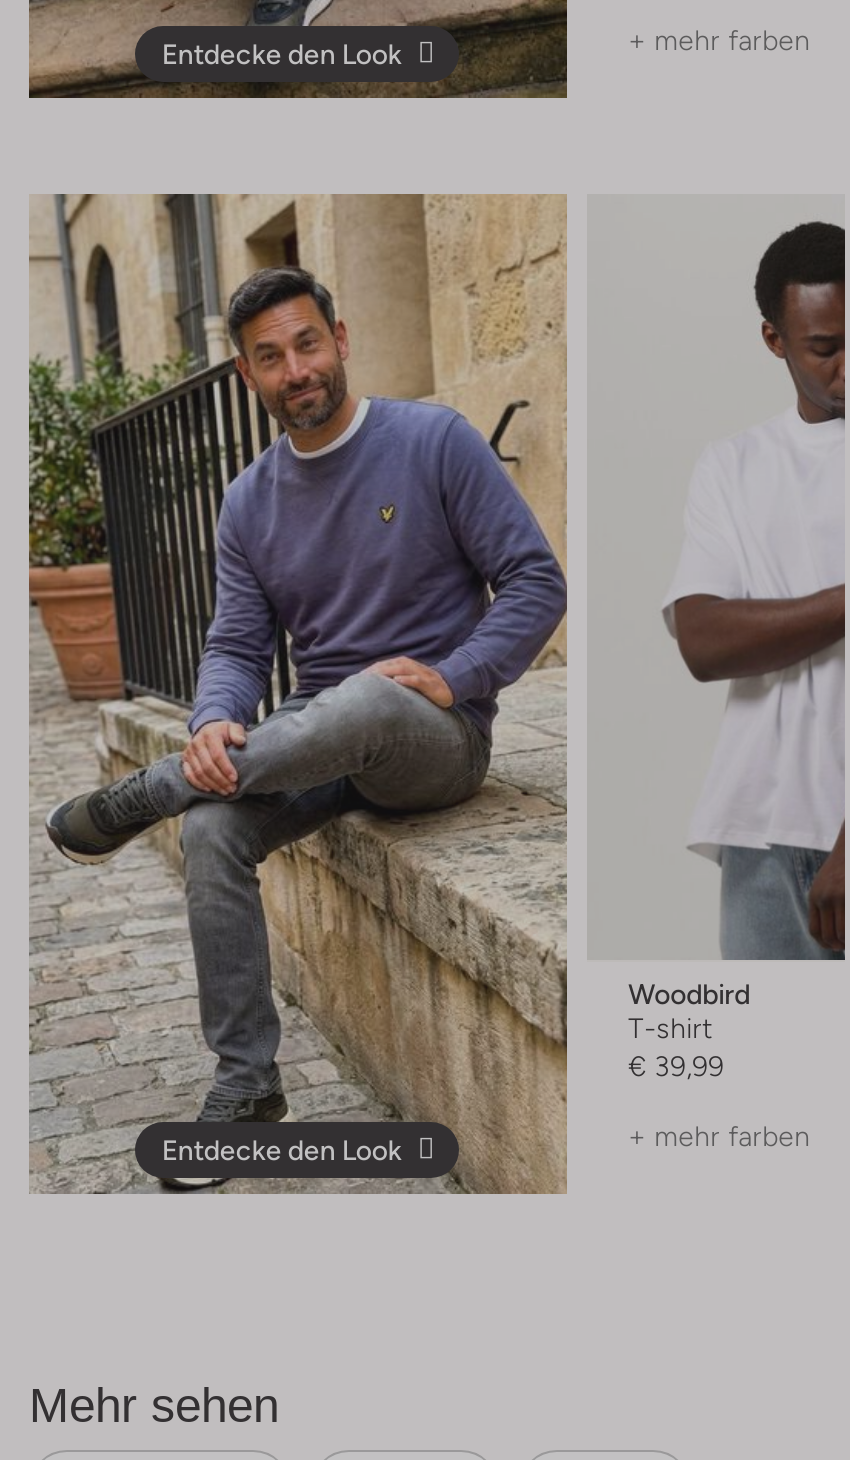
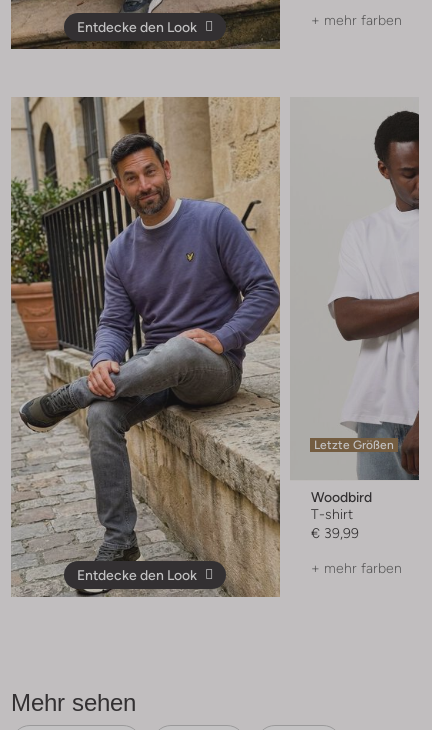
none -> [314,438,394,452] Letzte Größen

